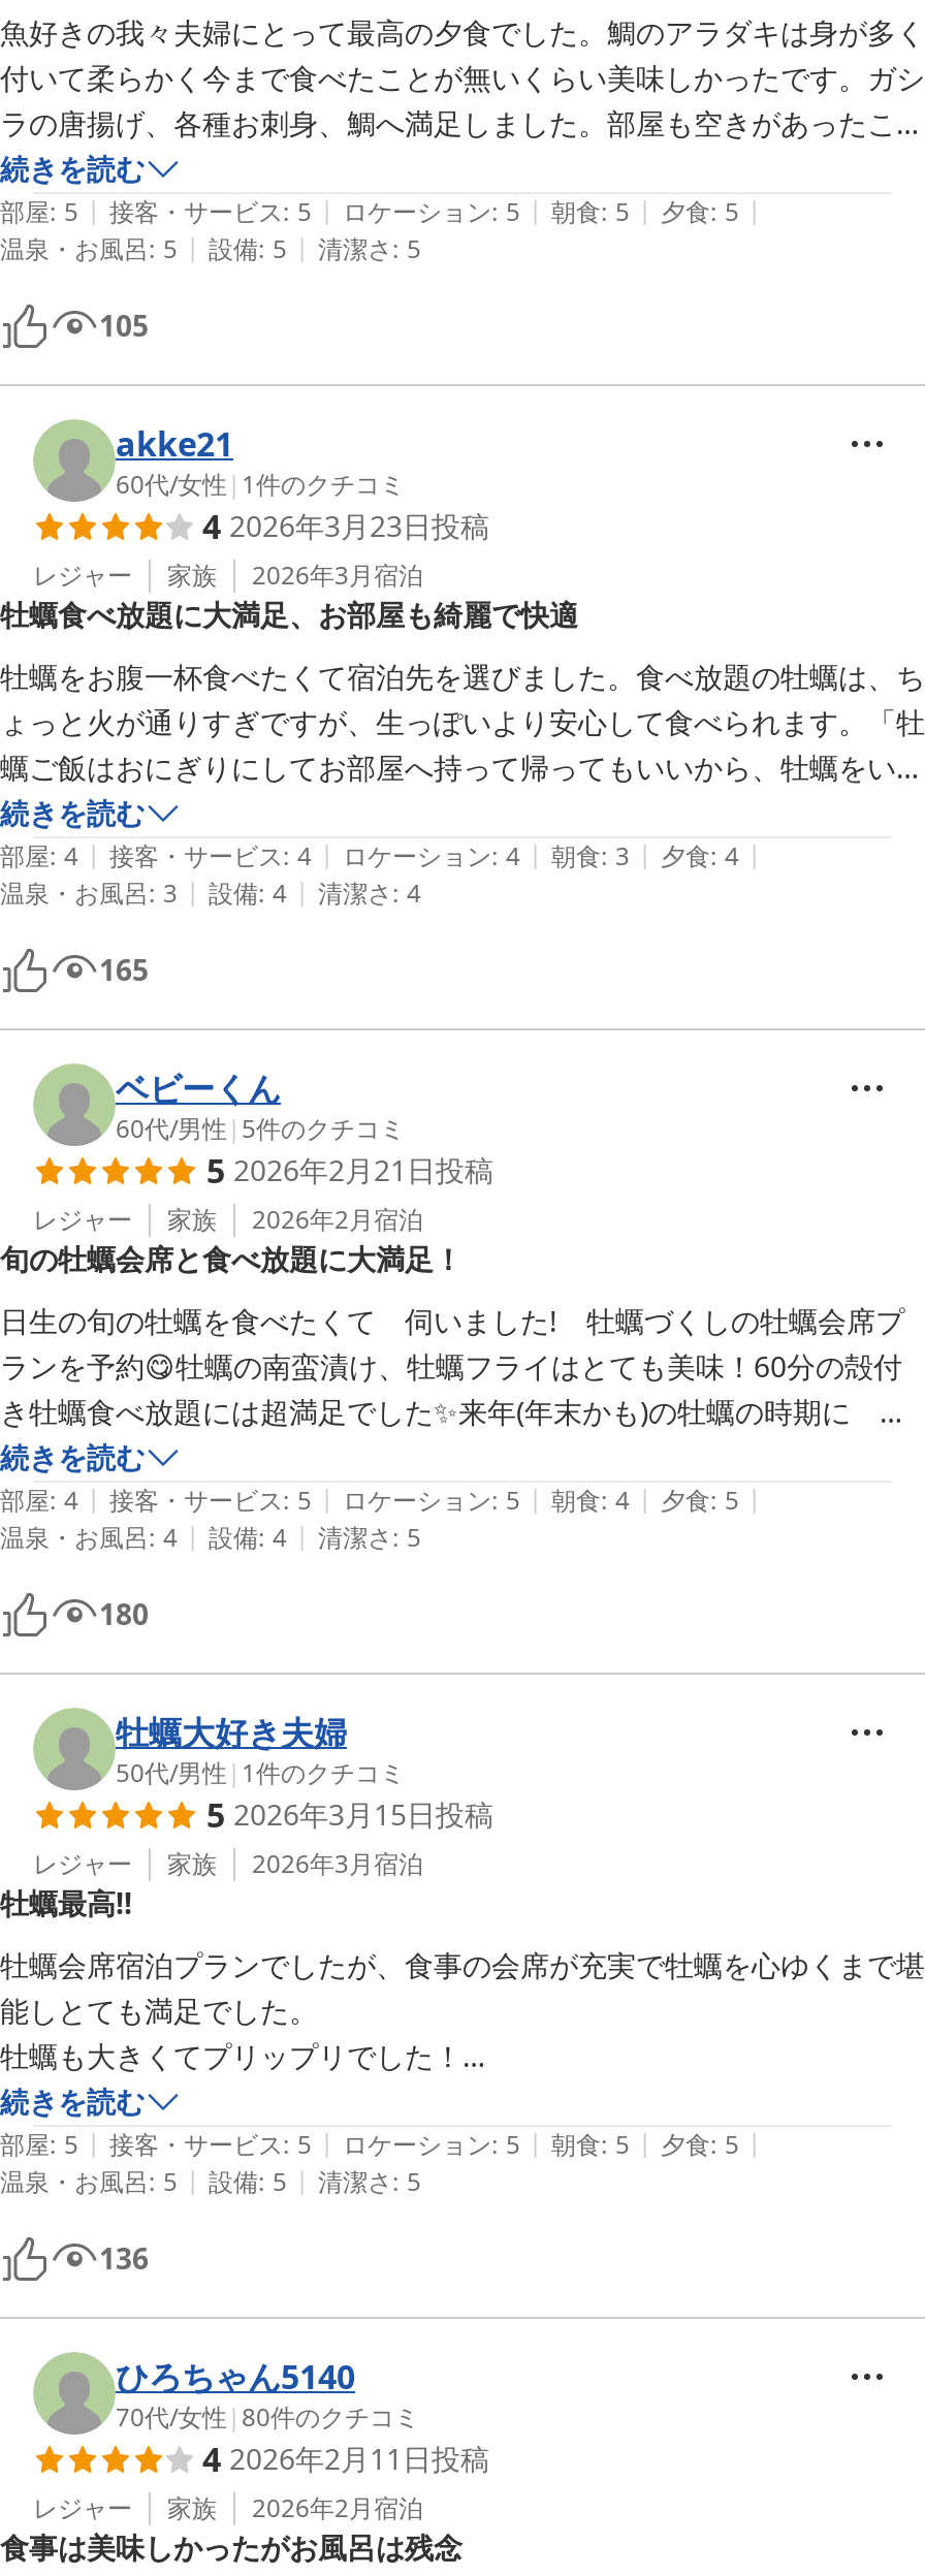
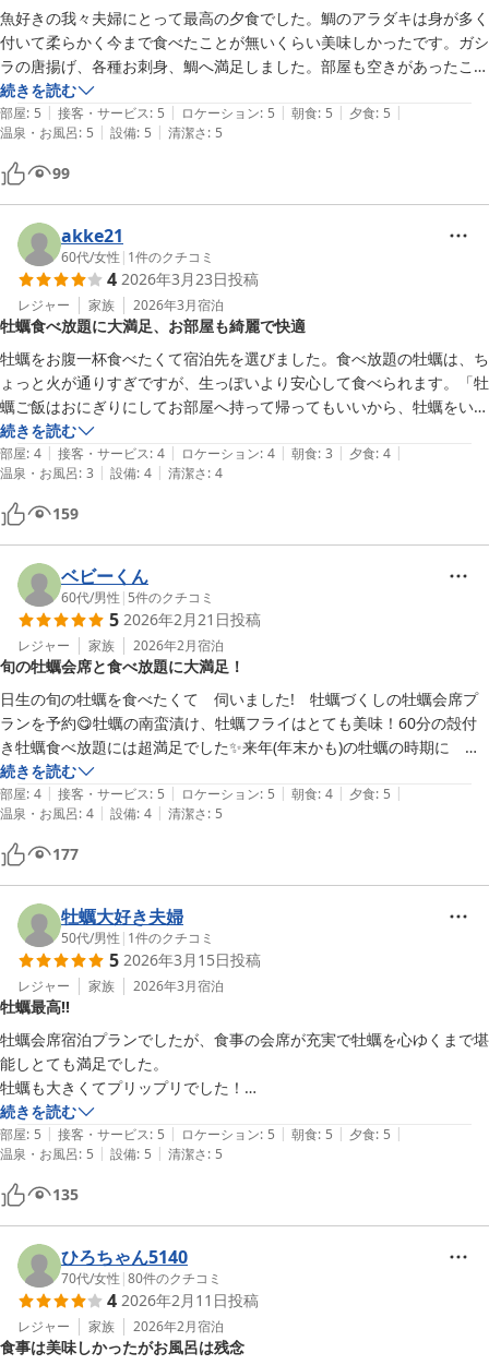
[99,306,149,345] 105 -> [52,163,70,183] 99
[99,950,149,989] 165 -> [52,503,79,524] 159
[99,1594,149,1633] 180 -> [52,843,79,864] 177
[99,2238,149,2278] 136 -> [52,1184,79,1205] 135

